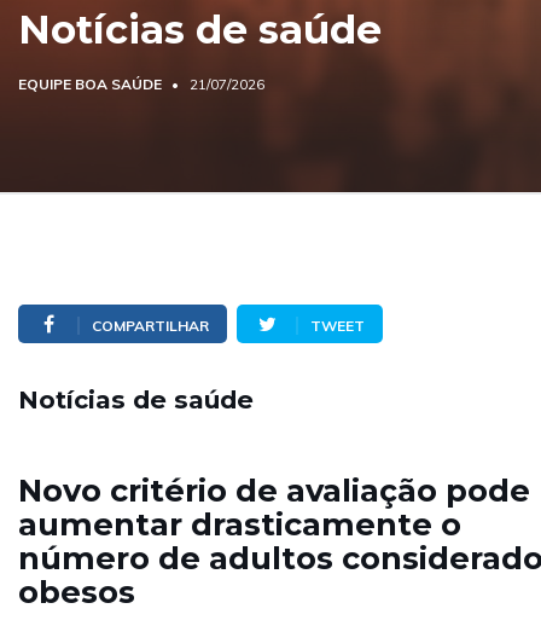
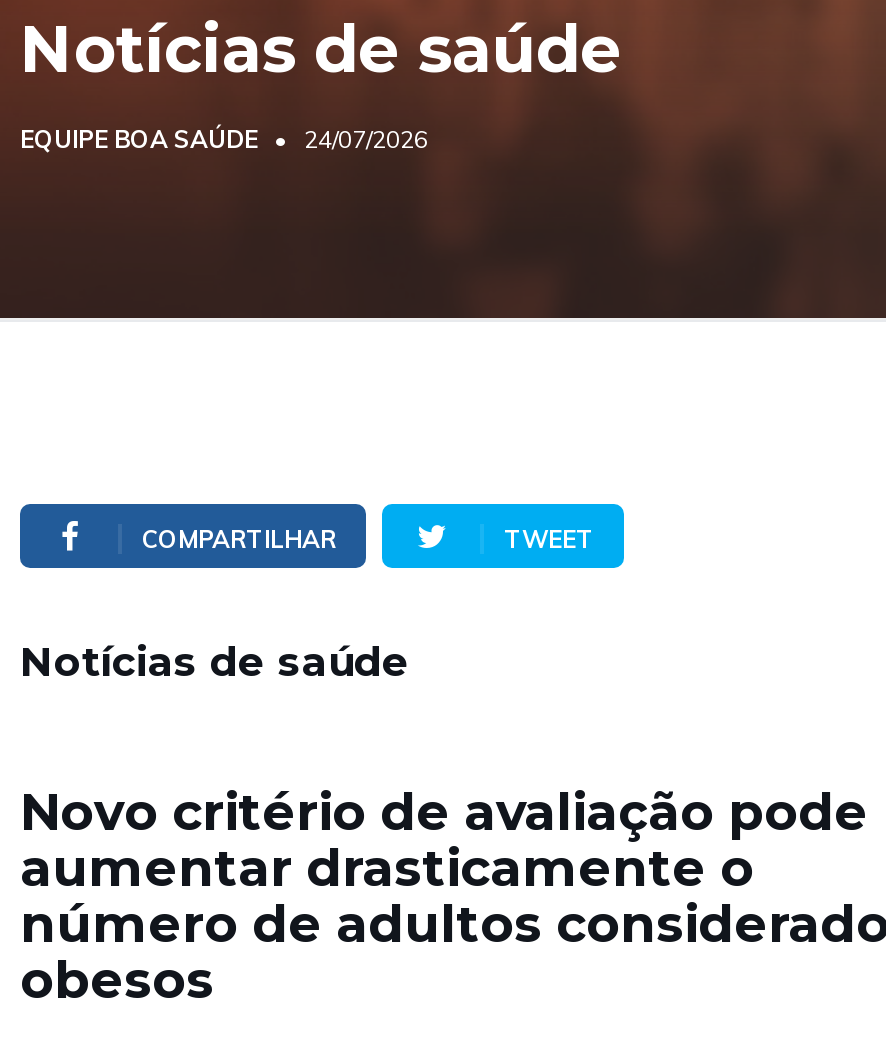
[18,75,264,93] EQUIPE BOA SAÚDE 21/07/2026 -> [20,124,428,154] EQUIPE BOA SAÚDE 24/07/2026

